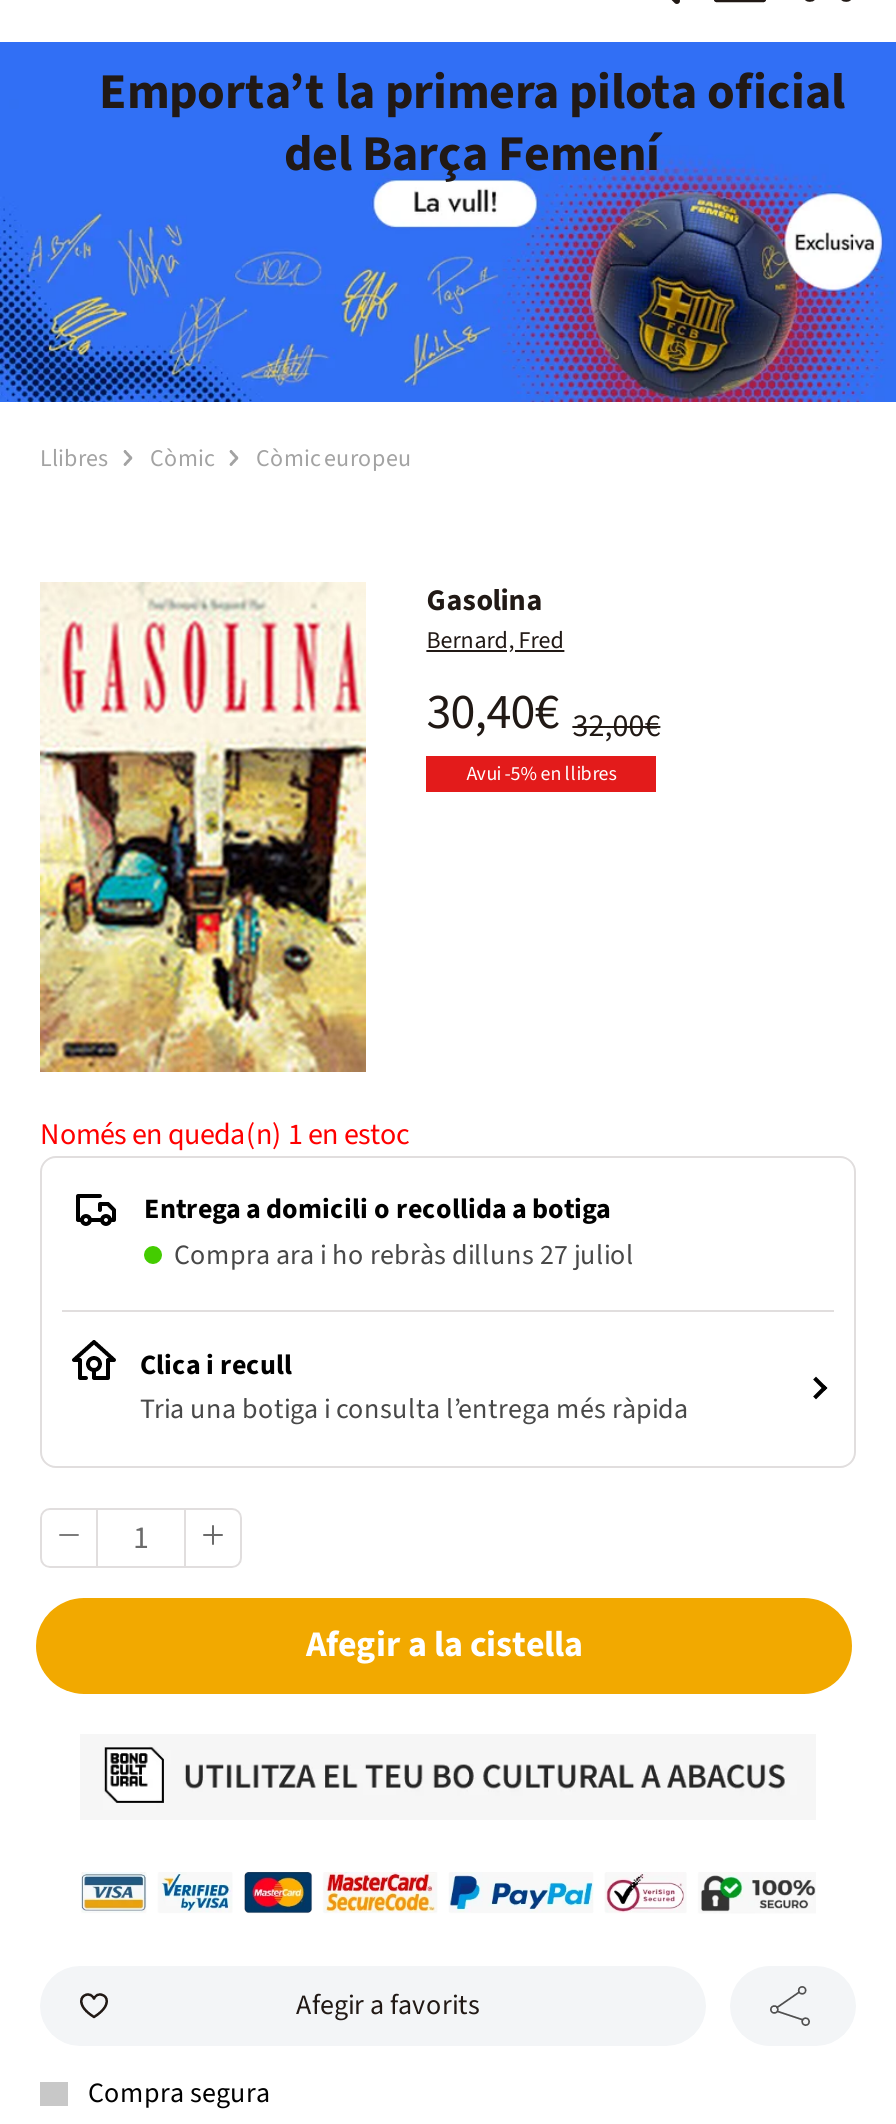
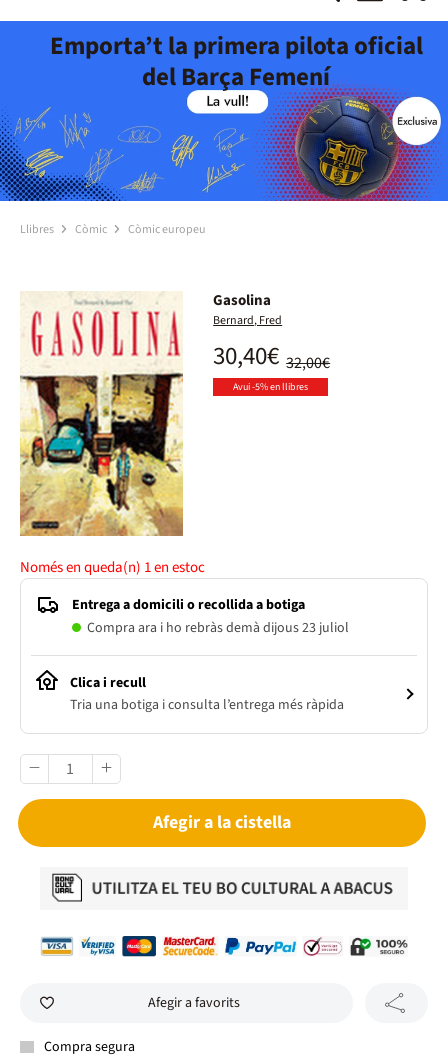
[174,1236,634,1276] Compra ara i ho rebràs dilluns 27 juliol -> [87,618,349,638] Compra ara i ho rebràs demà dijous 23 juliol

